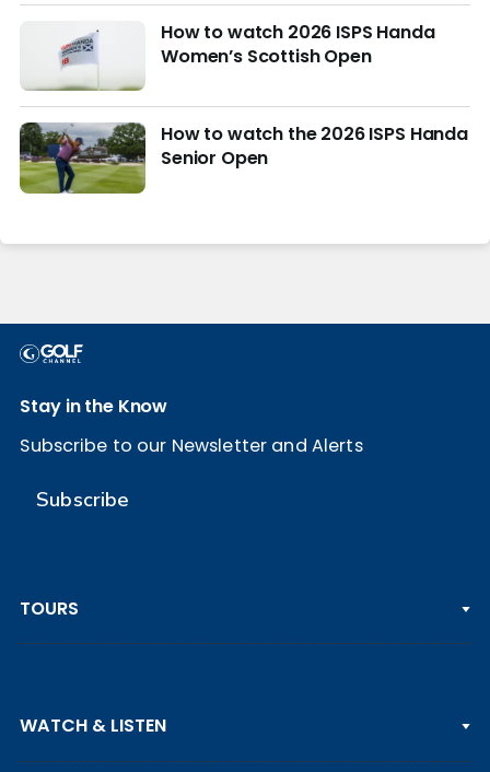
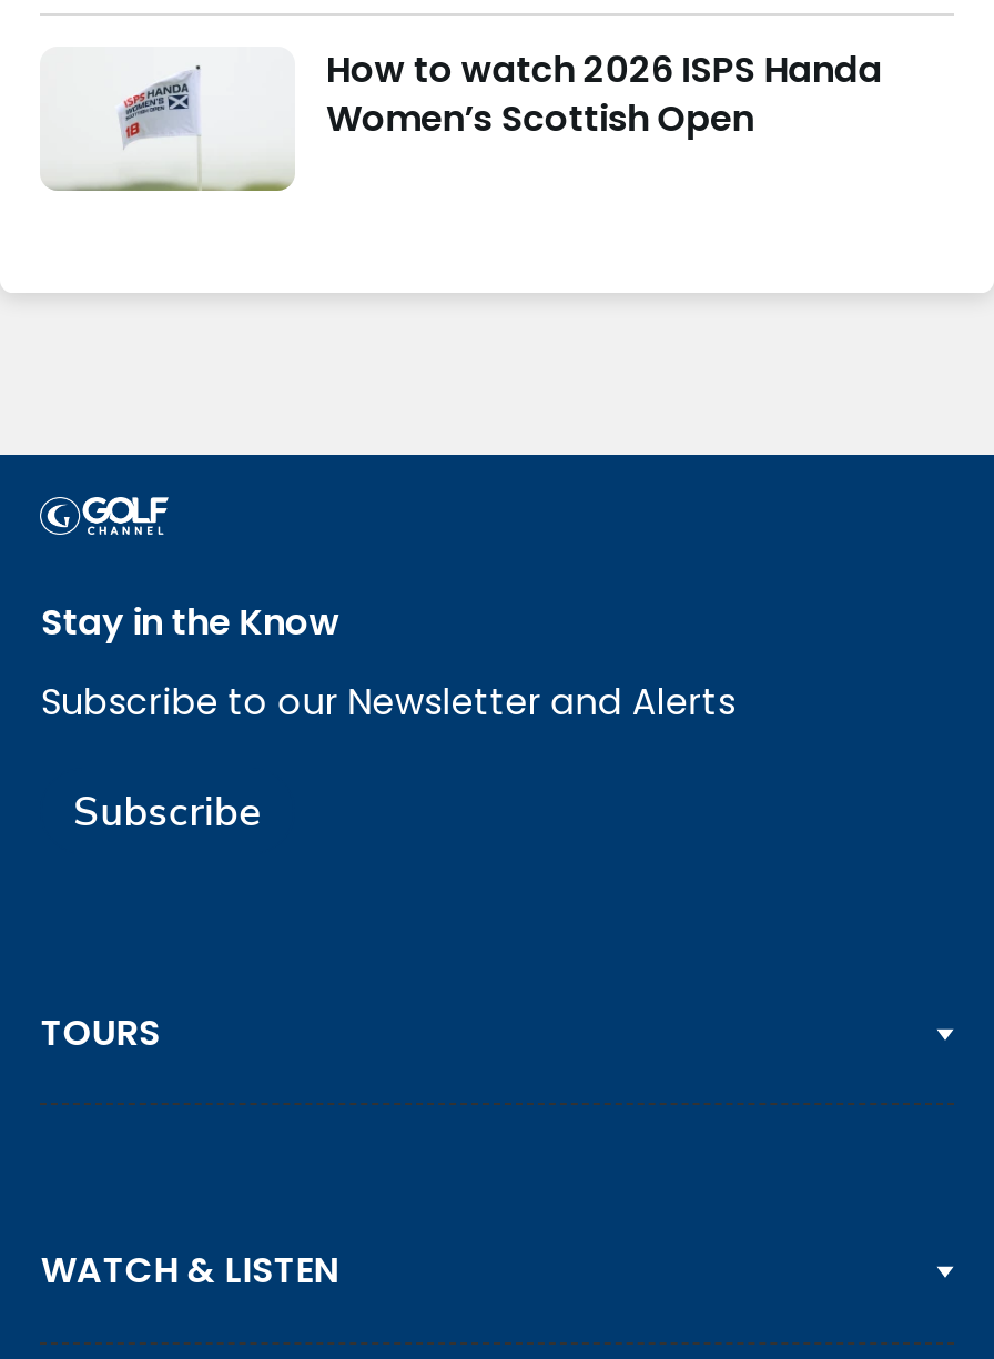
[19,121,468,194] [image] | How to watch the 2026 ISPS Handa | Senior Open -> none

